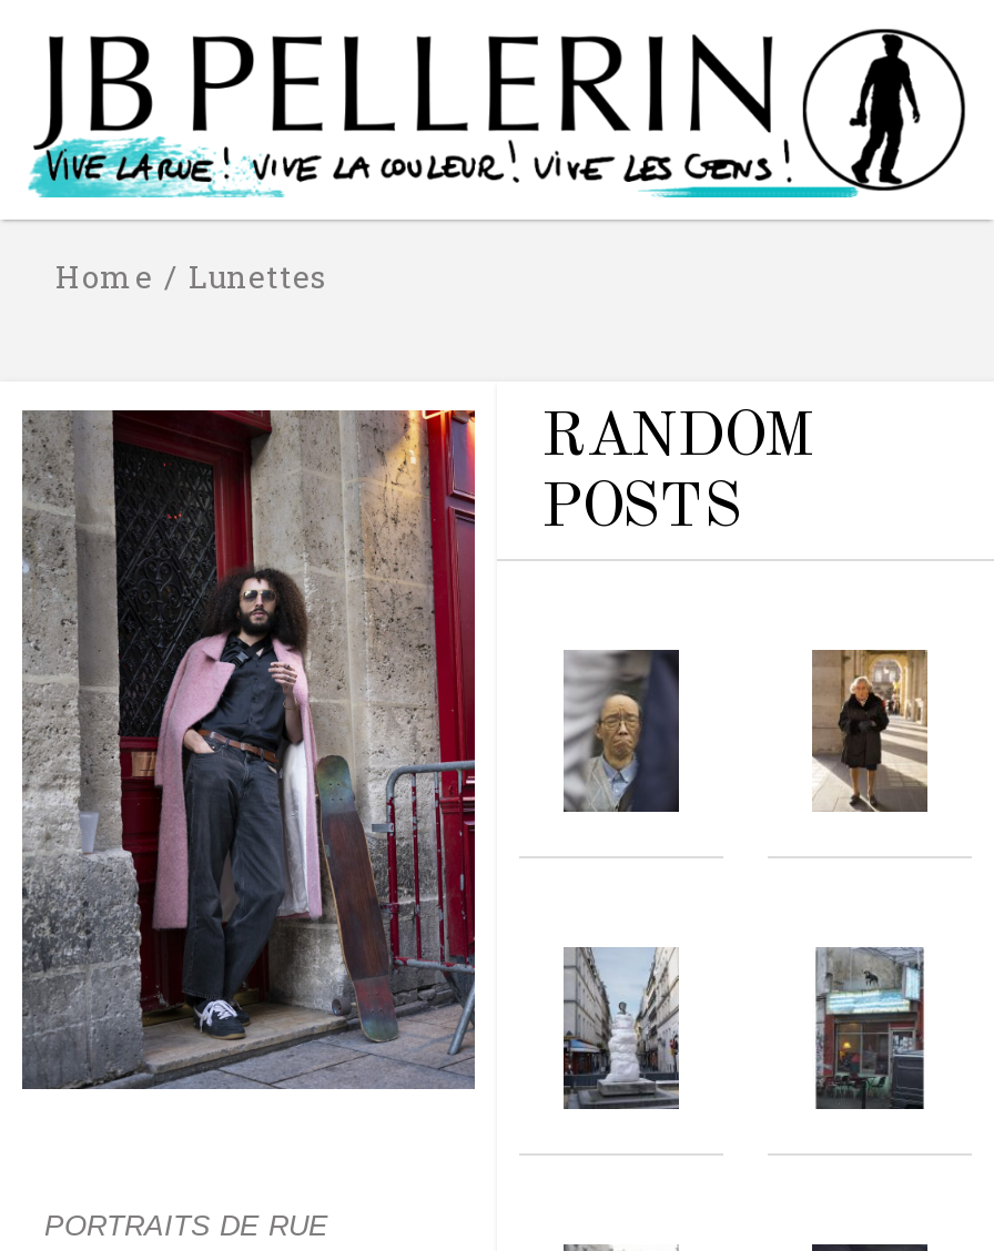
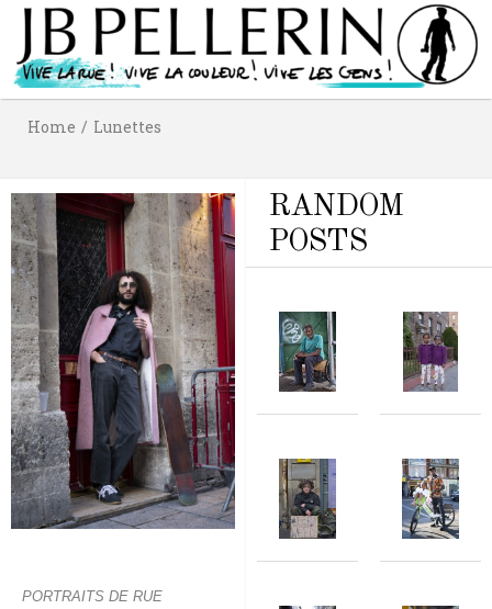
[564,650,679,812] [image] -> [279,312,336,392] [image]
[812,650,930,812] [image] -> [402,312,459,392] [image]
[564,947,679,1109] [image] -> [279,458,336,539] [image]
[812,947,927,1111] [image] -> [401,459,460,539] [image]

